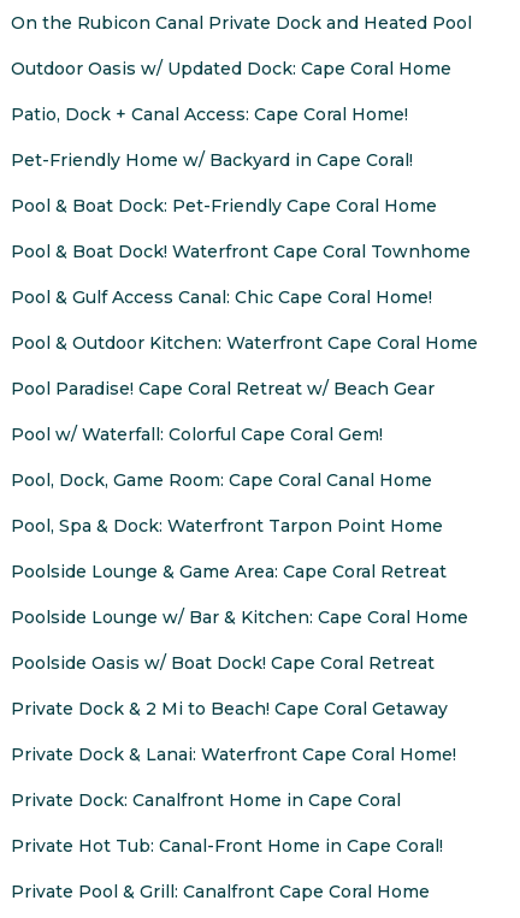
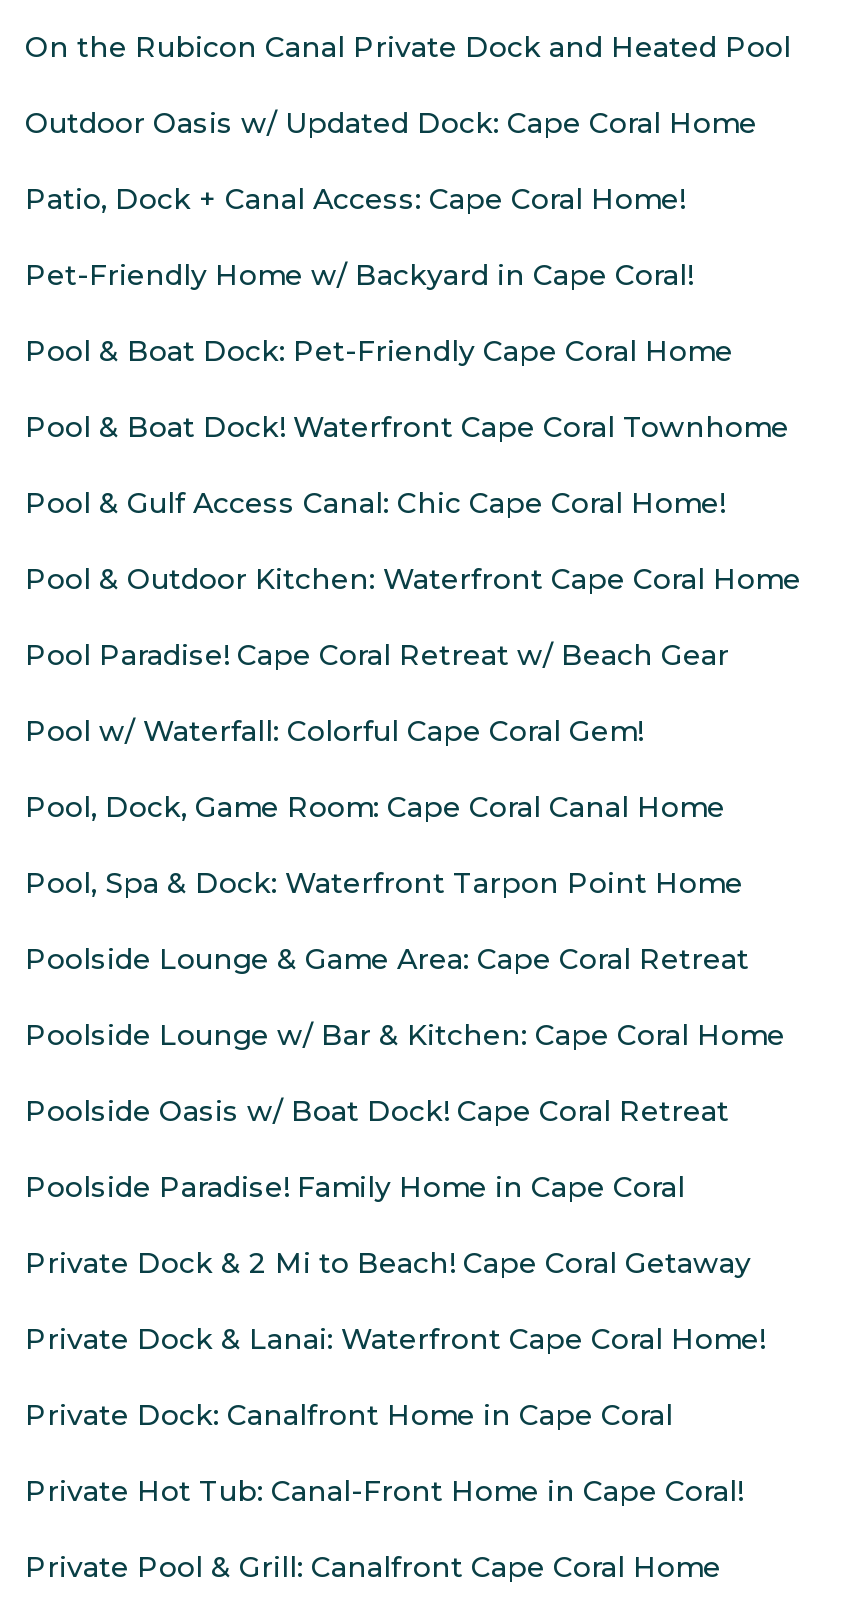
none -> [25,1168,685,1204] Poolside Paradise! Family Home in Cape Coral

